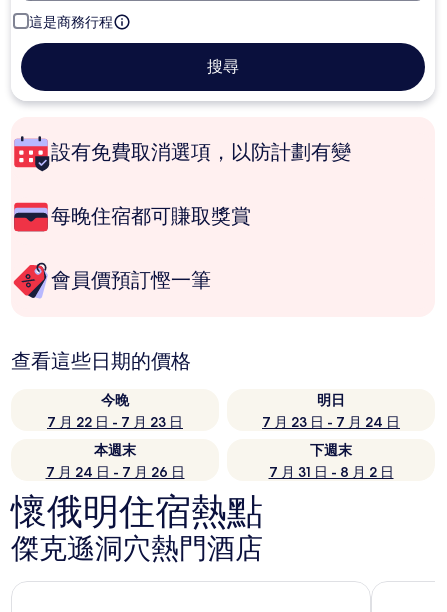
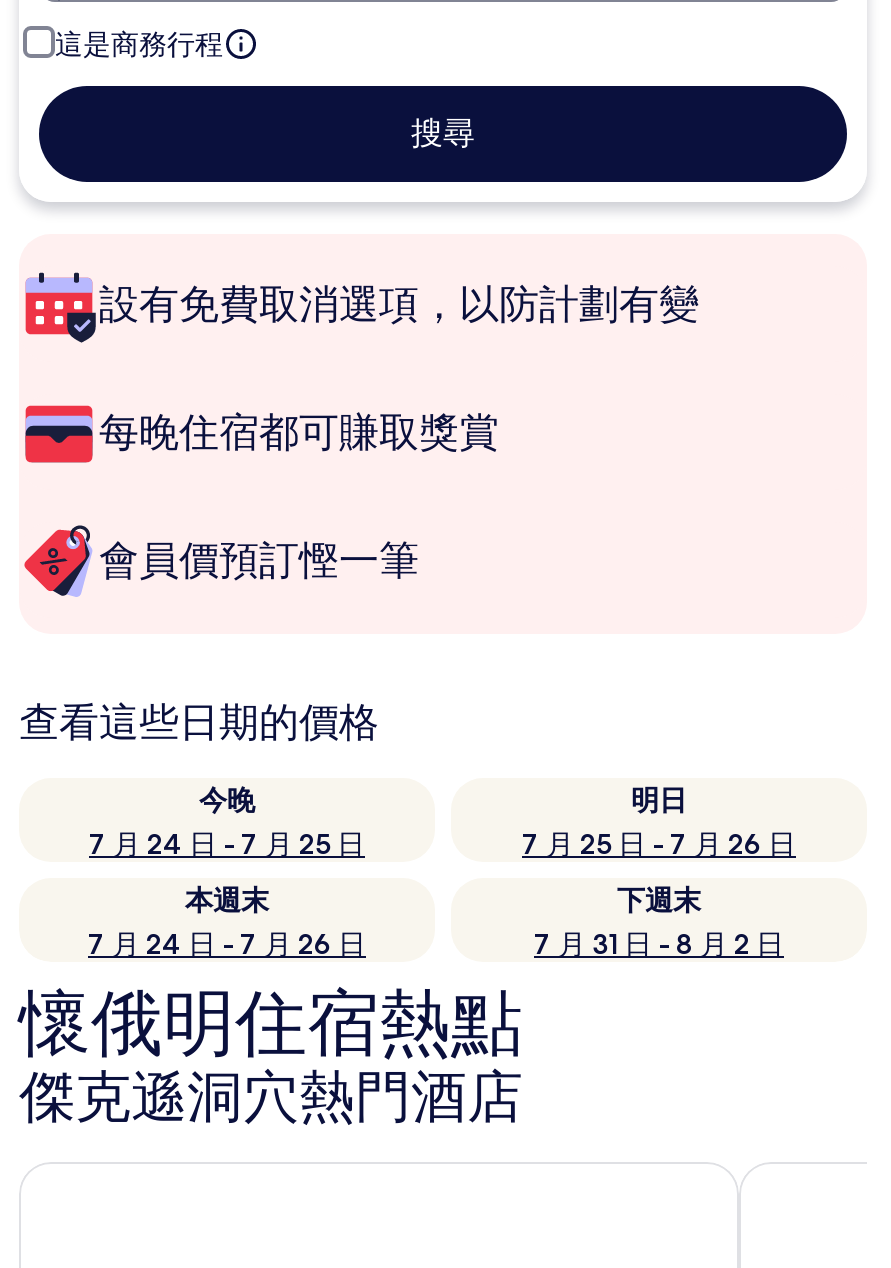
[47,413,183,431] 7 月 22 日 - 7 月 23 日 -> [89,826,365,862] 7 月 24 日 - 7 月 25 日
[262,413,400,431] 7 月 23 日 - 7 月 24 日 -> [522,826,796,862] 7 月 25 日 - 7 月 26 日

